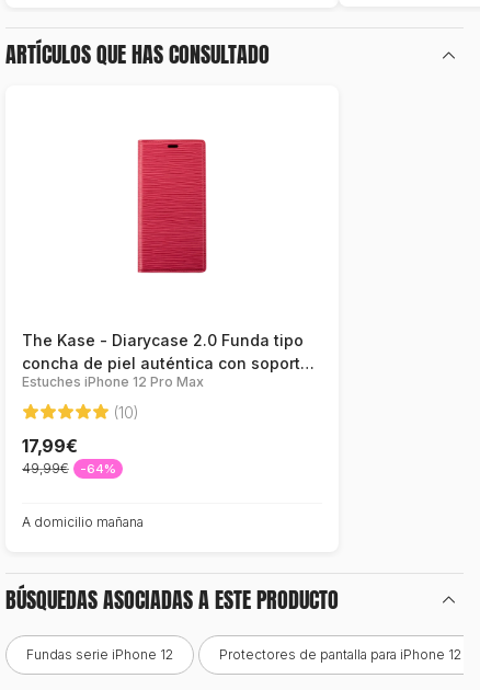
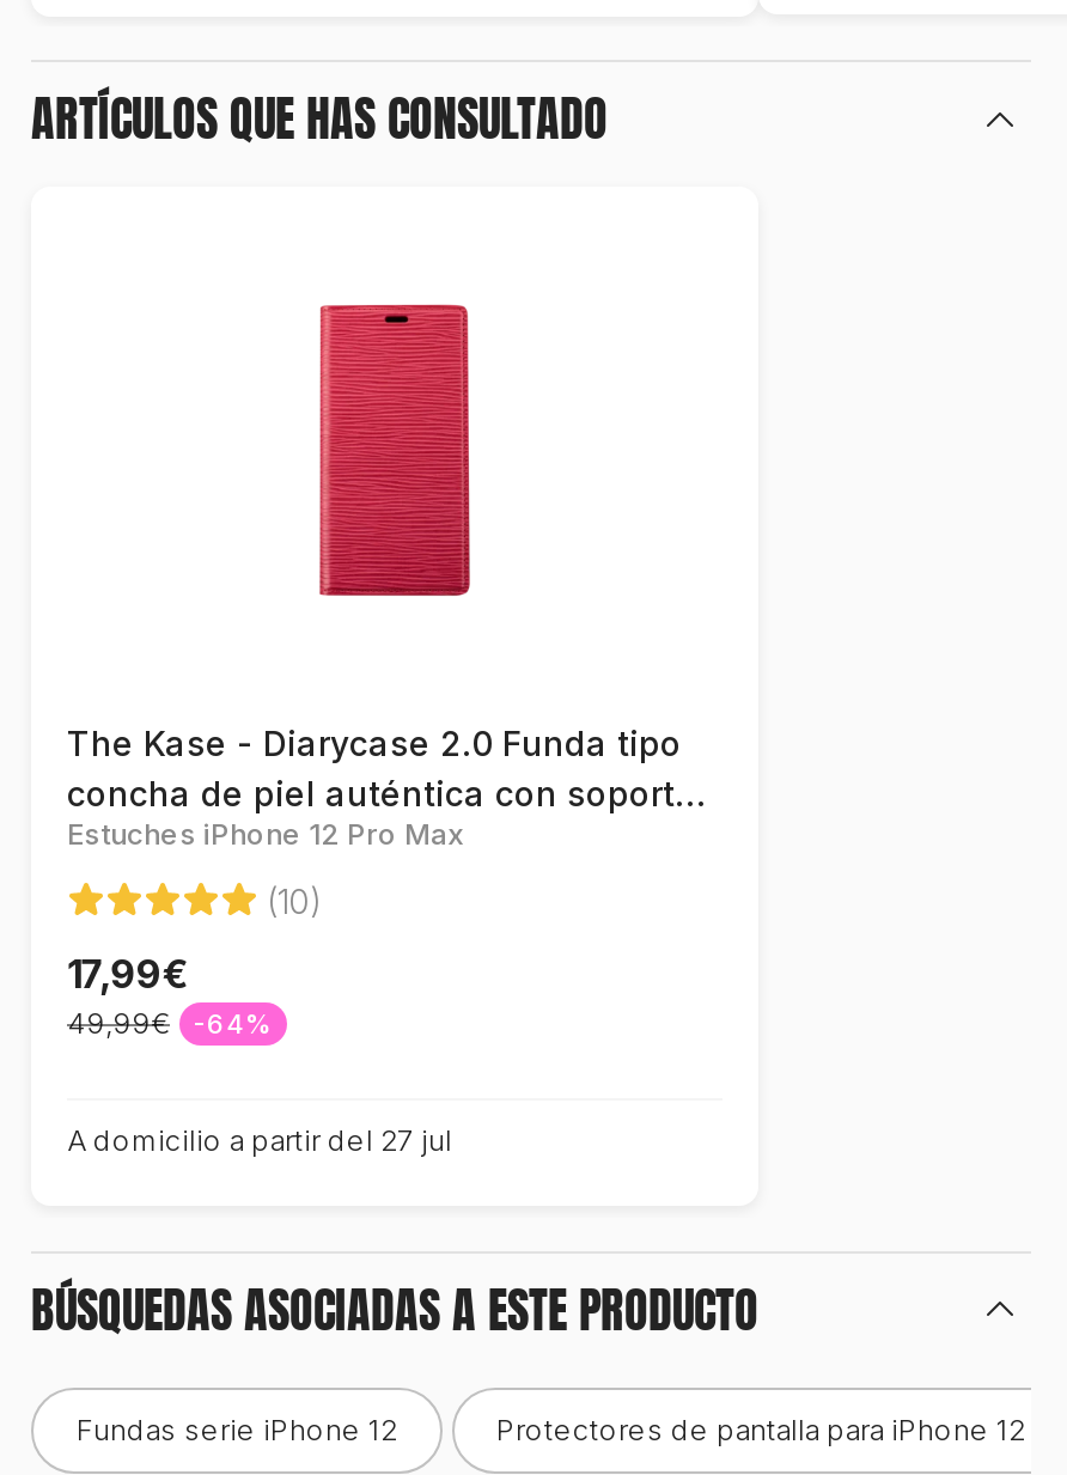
[22,514,144,530] A domicilio mañana -> [67,1122,452,1158] A domicilio a partir del 27 jul

